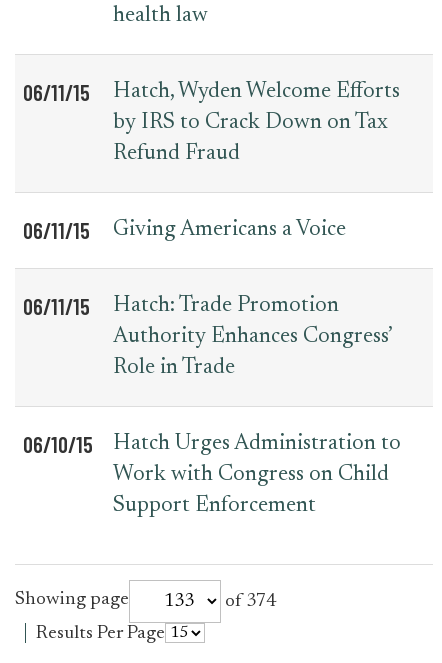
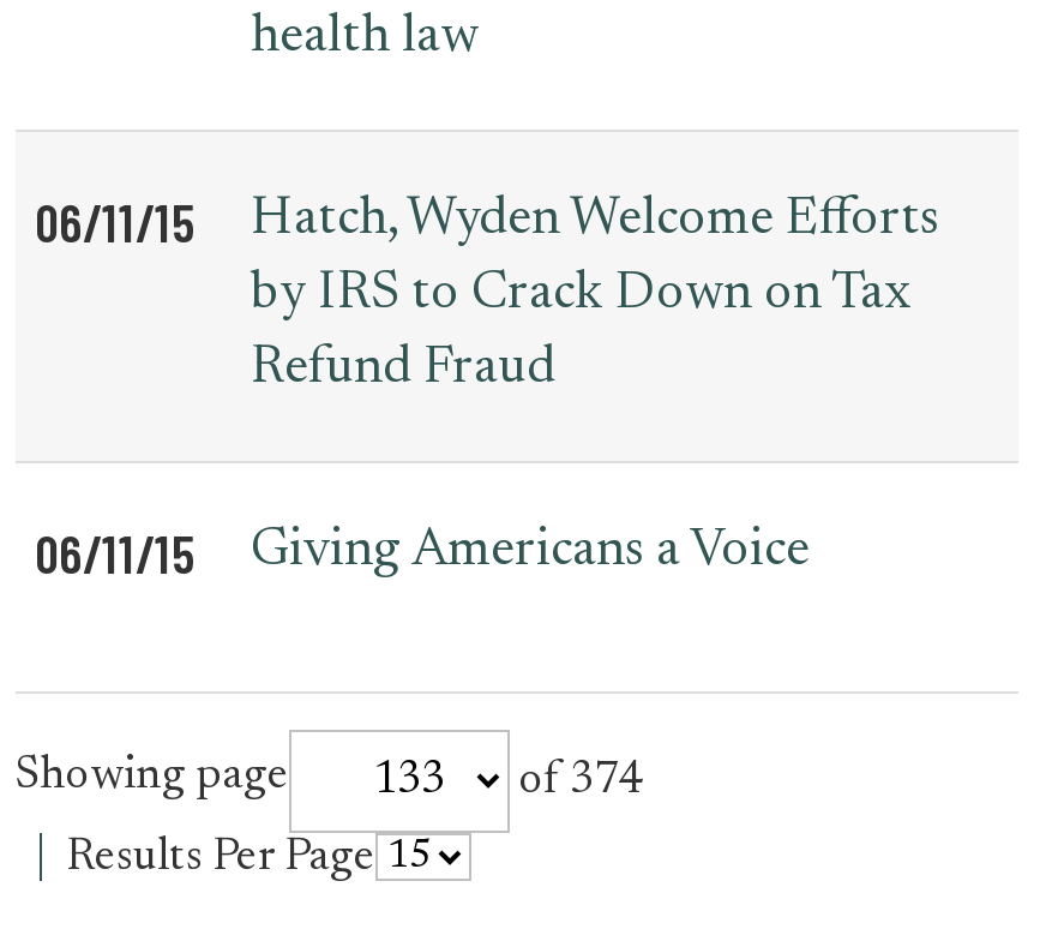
[23,293,401,517] 06/11/15 | Hatch: Trade Promotion | Authority Enhances Congress’ | Role in Trade | 06/10/15 | Hatch Urges Administration to | Work with Congress on Child | Support Enforcement -> none

